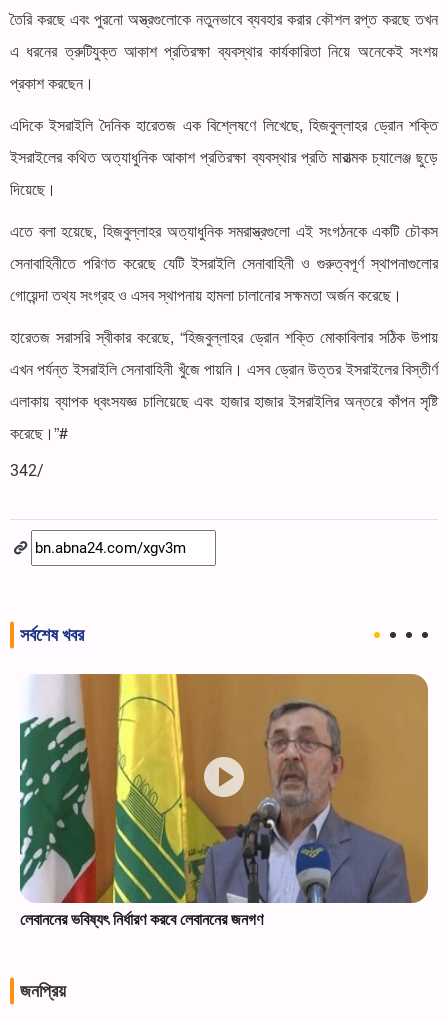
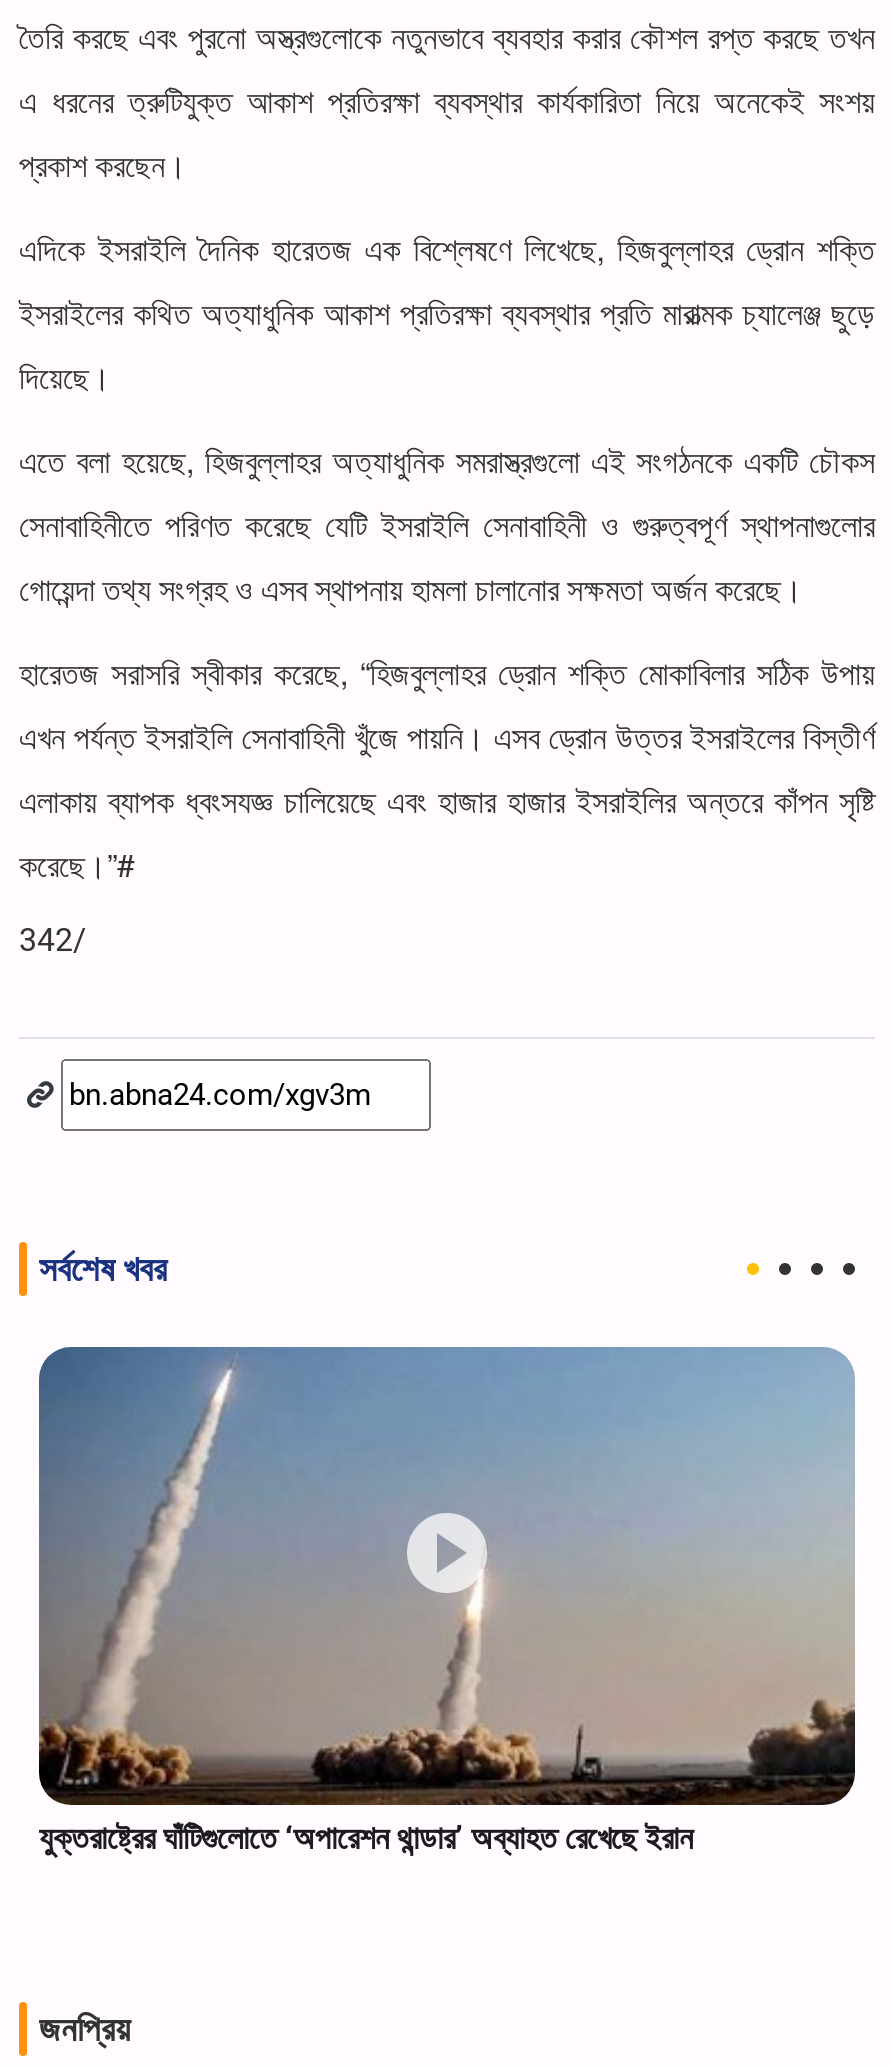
[19,673,429,929] [image] | লেবাননের ভবিষ্যৎ নির্ধারণ করবে লেবাননের জনগণ -> [37,1345,857,1857] [image] | যুক্তরাষ্ট্রের ঘাঁটিগুলোতে ‘অপারেশন থান্ডার’ অব্যাহত রেখেছে ইরান

